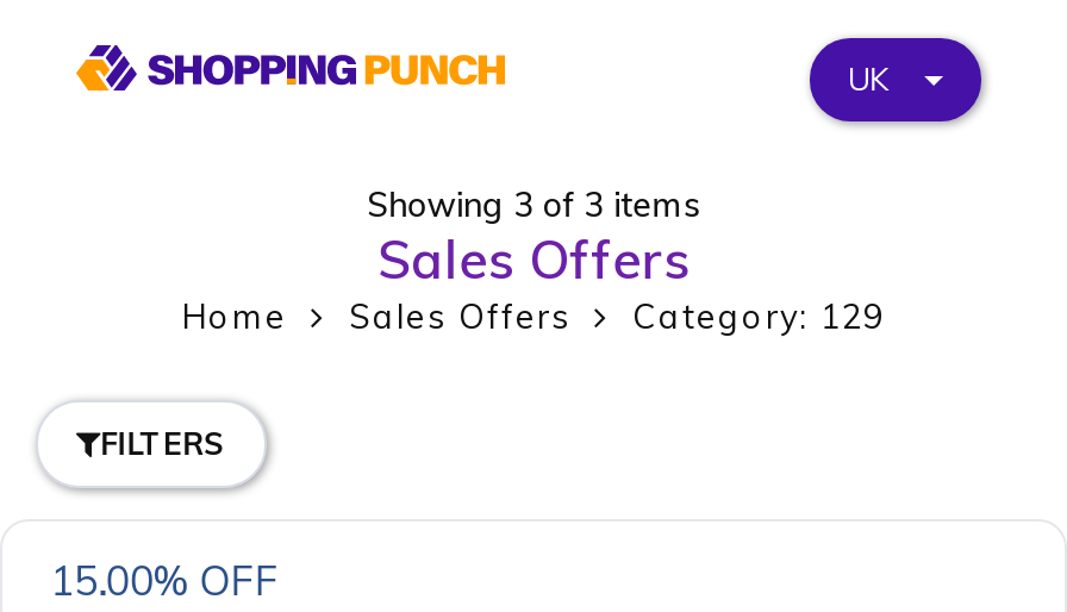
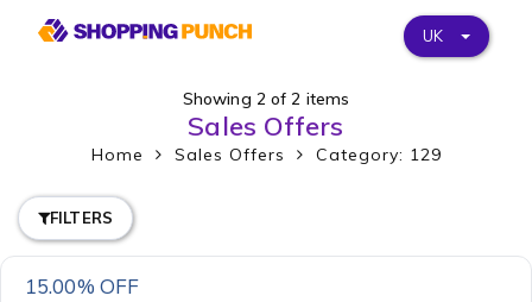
[367,183,700,226] Showing 3 of 3 items -> [183,88,349,109] Showing 2 of 2 items

